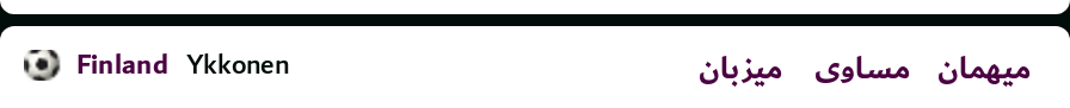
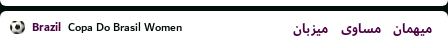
[76,40,289,90] Finland Ykkonen -> [32,17,182,38] Brazil Copa Do Brasil Women

